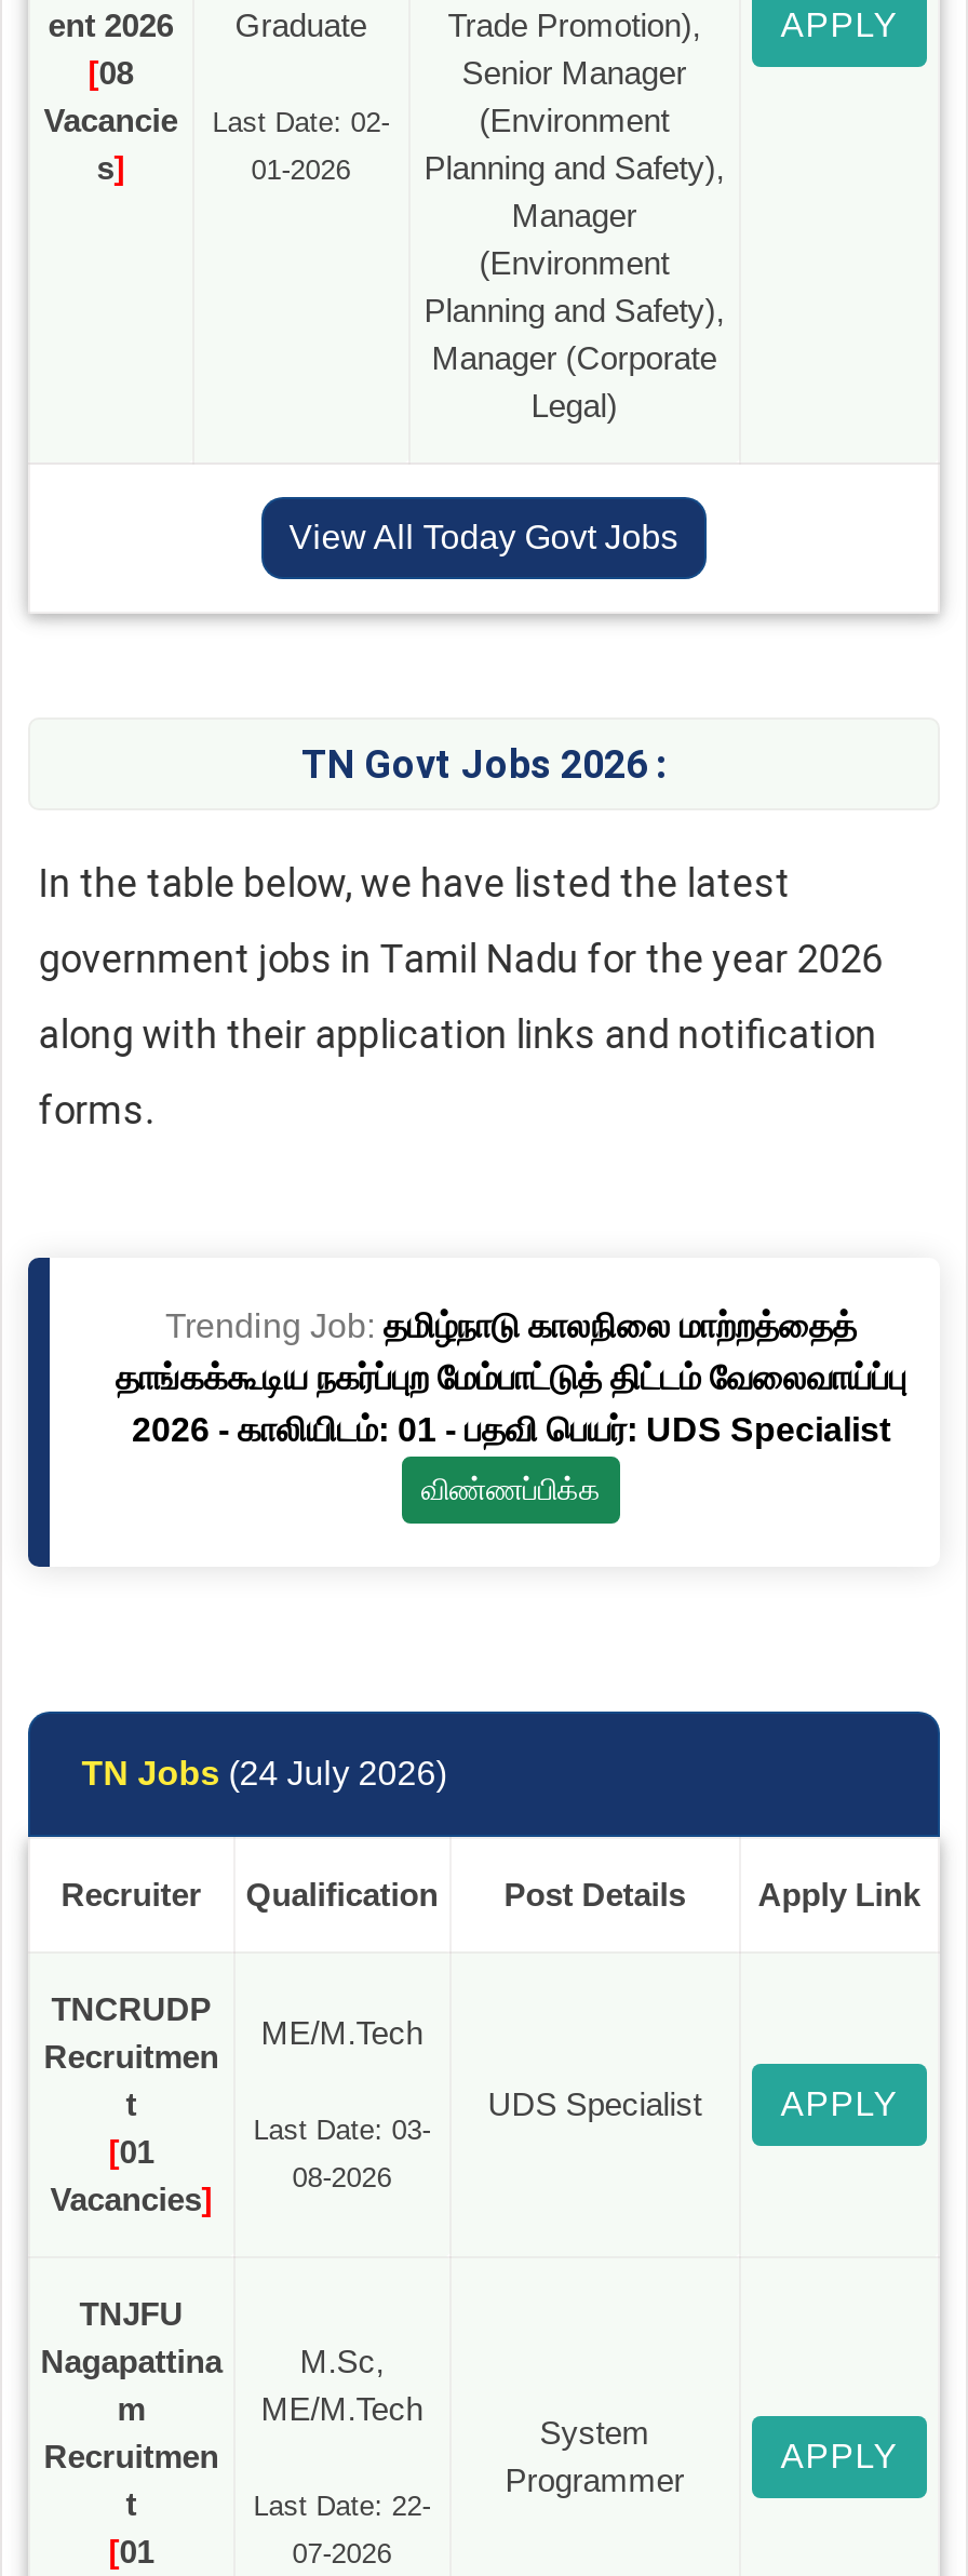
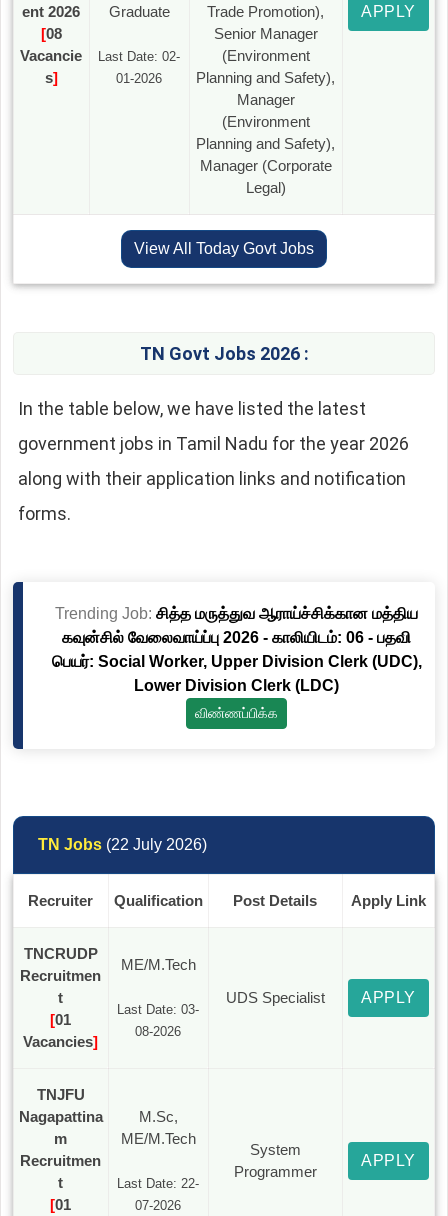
[116,1307,906,1447] Trending Job: தமிழ்நாடு காலநிலை மாற்றத்தைத் | தாங்கக்கூடிய நகர்ப்புற மேம்பாட்டுத் திட்டம் வேலைவாய்ப்பு | 2026 - காலியிடம்: 01 - பதவி பெயர்: UDS Specialist -> [51,605,421,694] Trending Job: சித்த மருத்துவ ஆராய்ச்சிக்கான மத்திய | கவுன்சில் வேலைவாய்ப்பு 2026 - காலியிடம்: 06 - பதவி | பெயர்: Social Worker, Upper Division Clerk (UDC), | Lower Division Clerk (LDC)
[82,1754,447,1791] TN Jobs (24 July 2026) -> [38,836,207,853] TN Jobs (22 July 2026)

